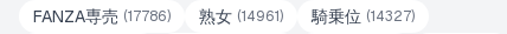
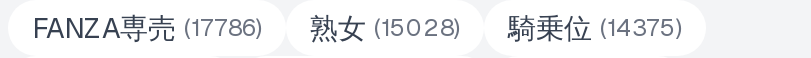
[199,6,415,27] 熟女 (14961) | 騎乗位 (14327) -> [310,10,682,46] 熟女 (15028) | 騎乗位 (14375)

